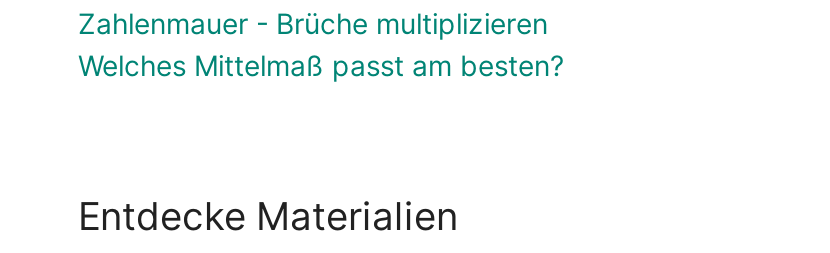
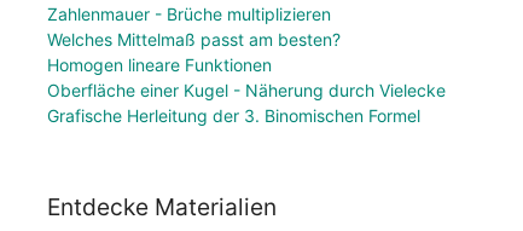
none -> [47,54,446,126] Homogen lineare Funktionen | Oberfläche einer Kugel - Näherung durch Vielecke | Grafische Herleitung der 3. Binomischen Formel

